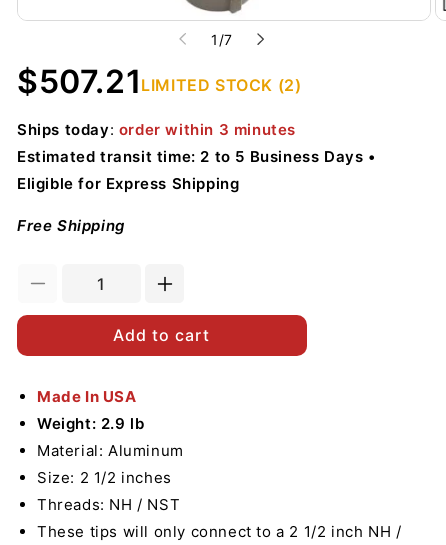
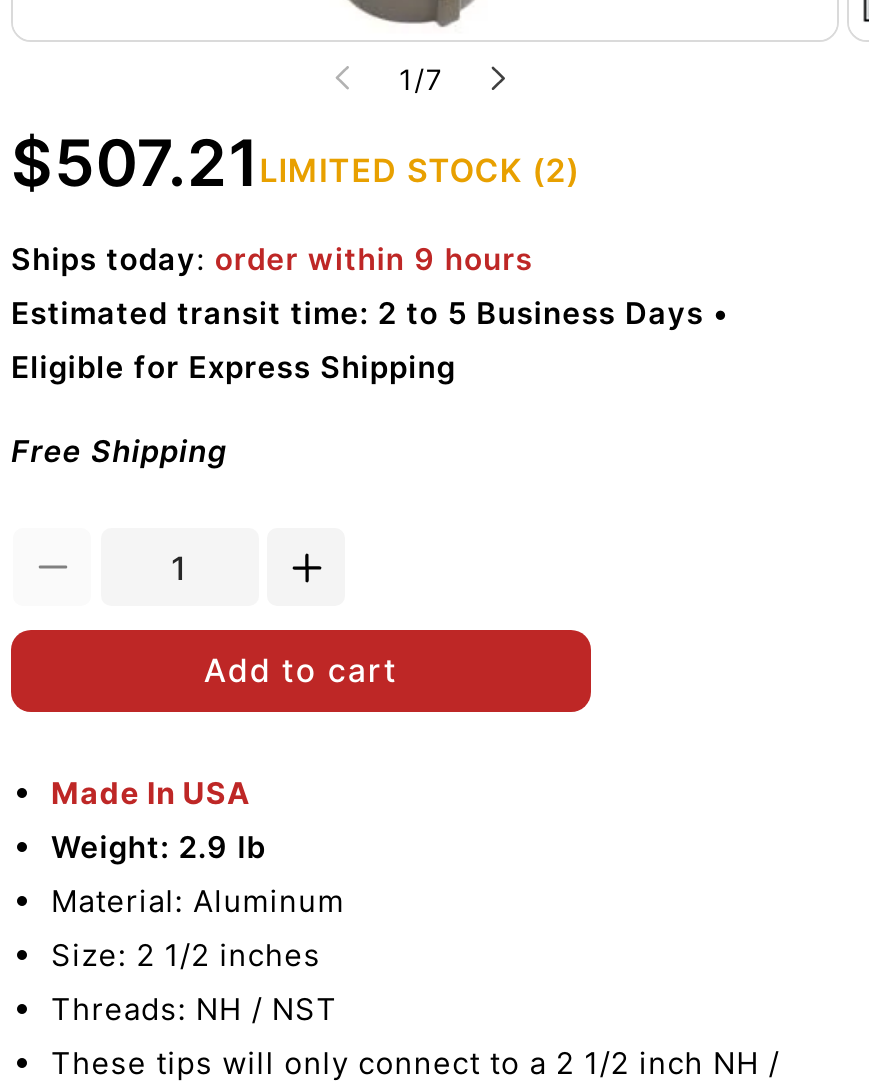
[17,120,296,139] Ships today: order within 3 minutes -> [11,240,533,278] Ships today: order within 9 hours

